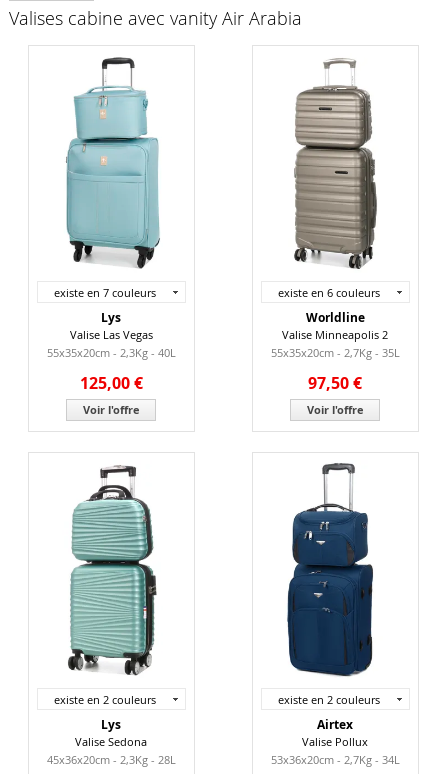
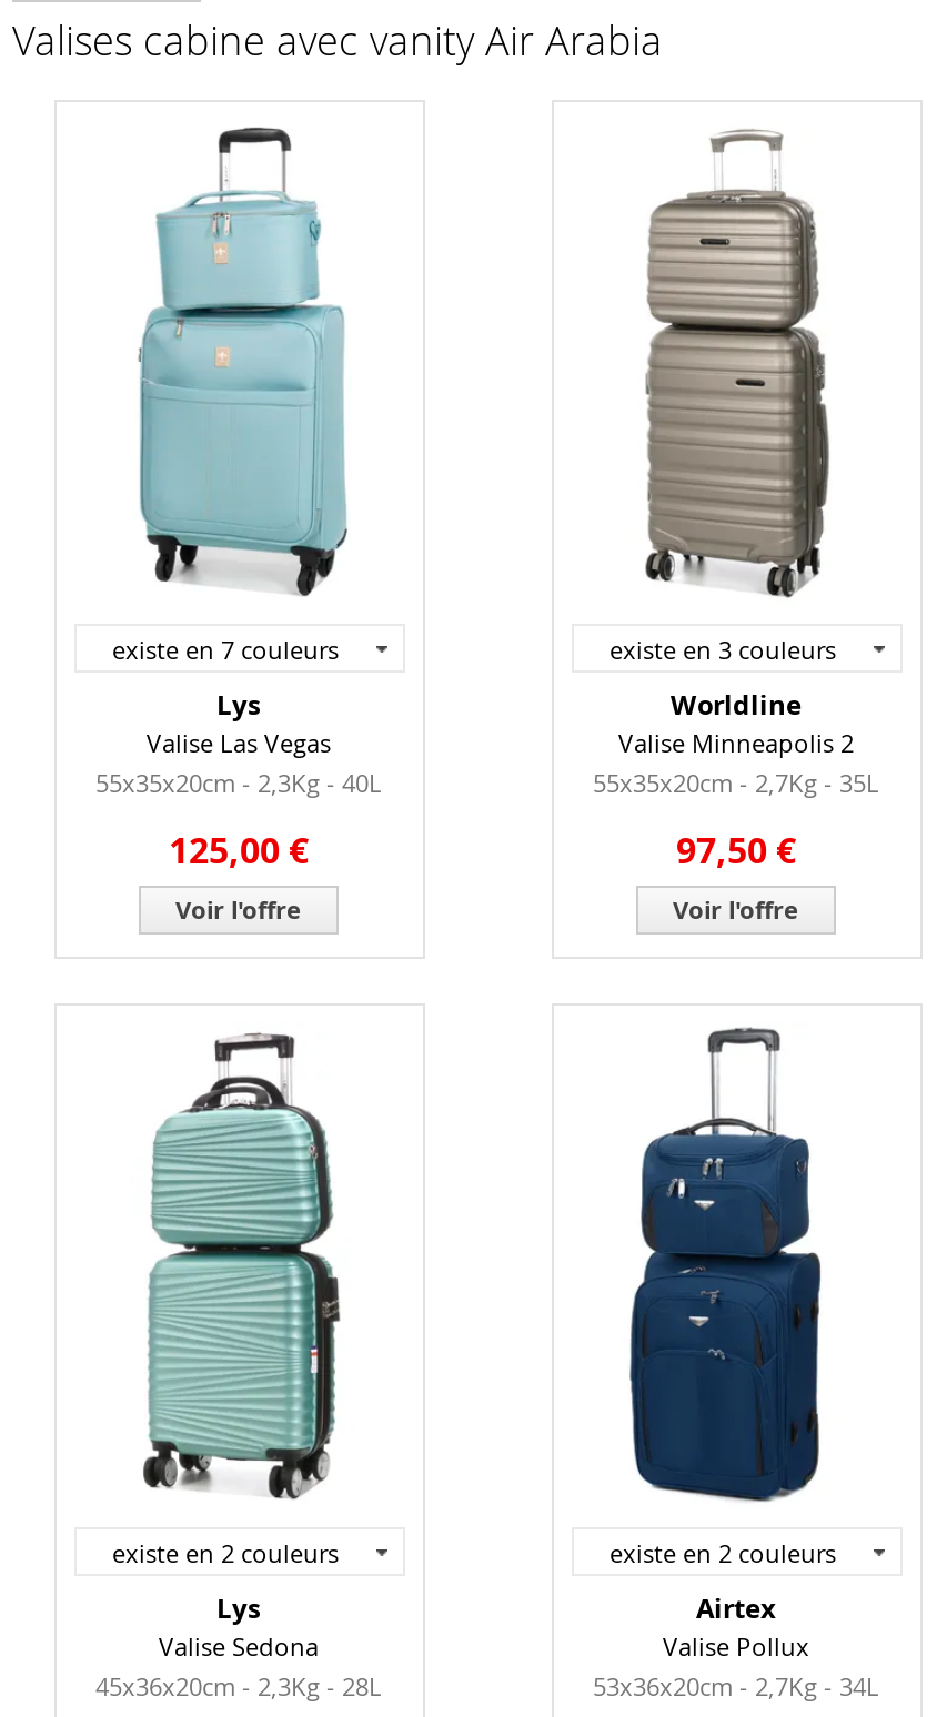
[278,285,380,300] existe en 6 couleurs -> [609,633,836,666] existe en 3 couleurs

